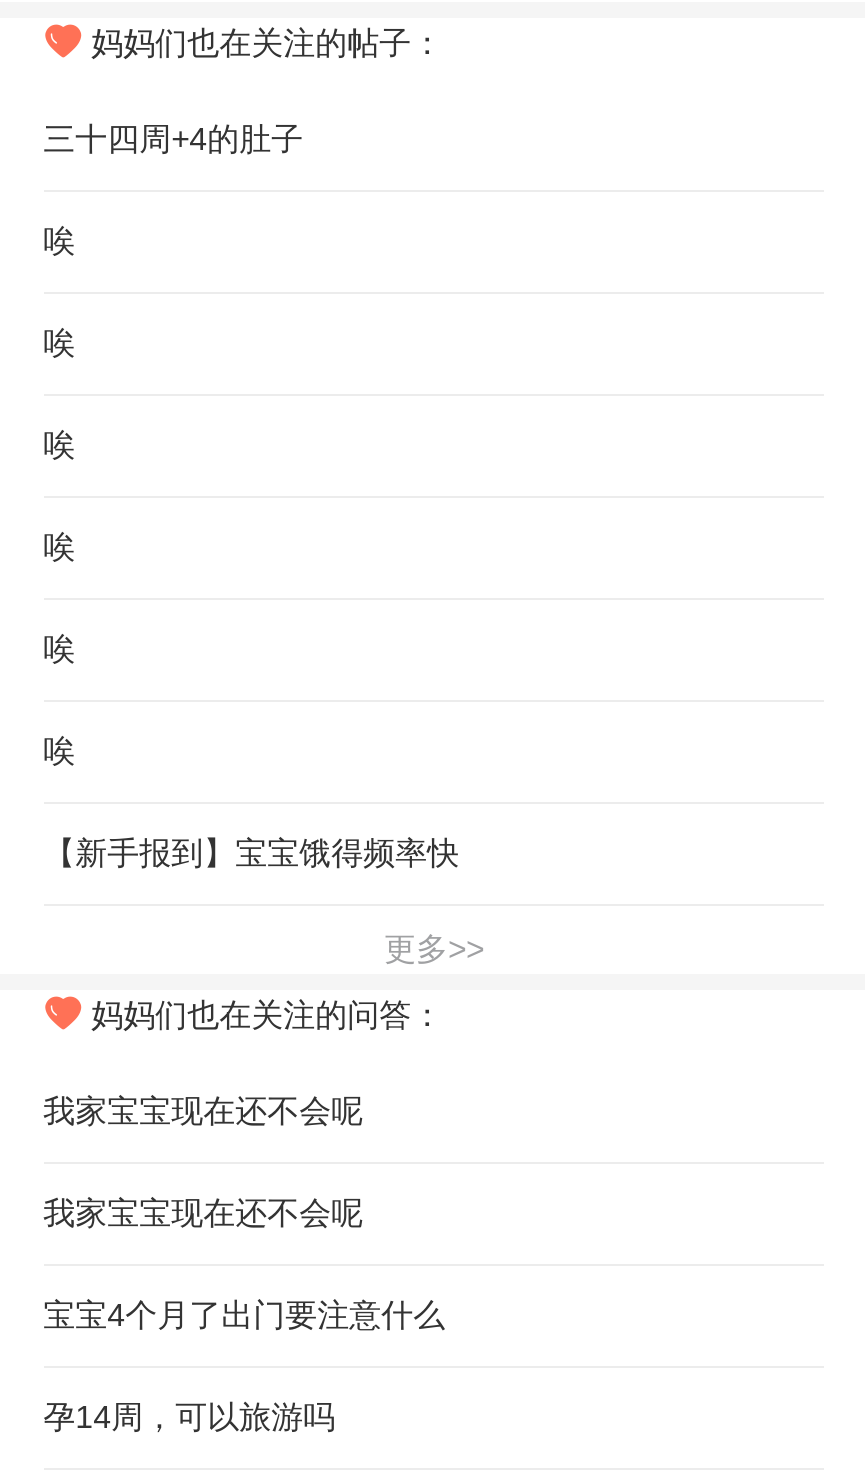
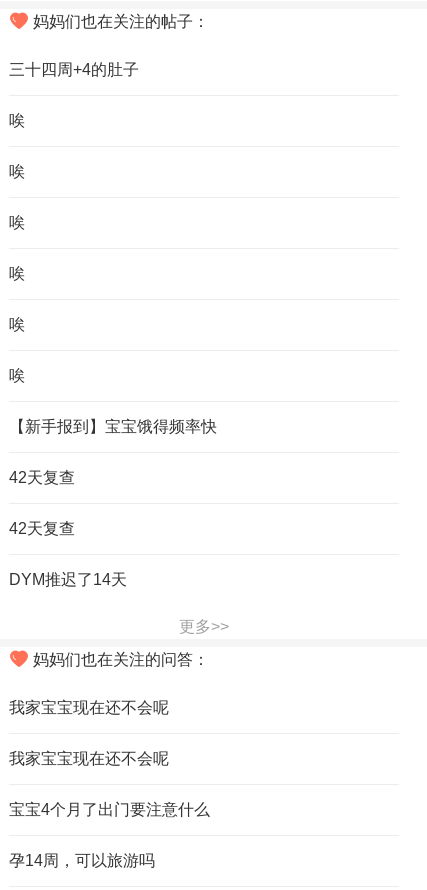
none -> [9,469,127,588] 42天复查 | 42天复查 | DYM推迟了14天

